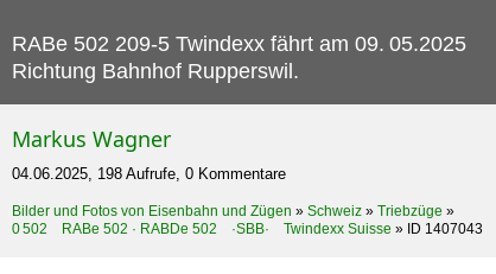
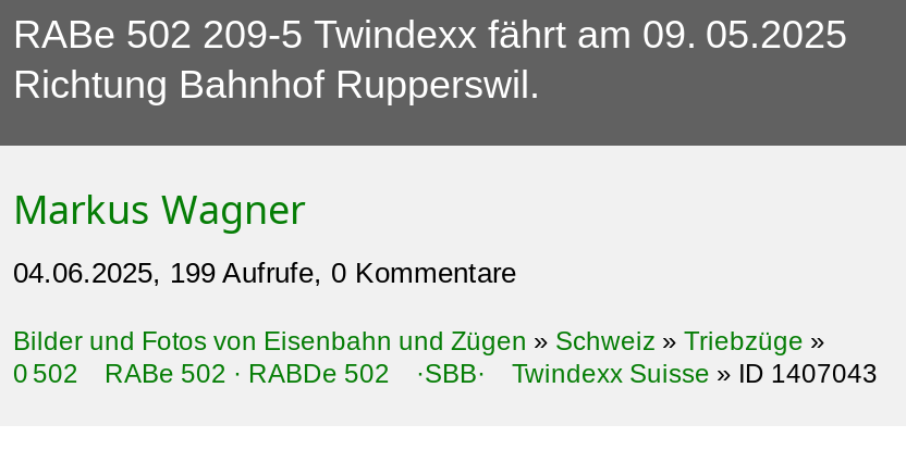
[12,165,286,183] 04.06.2025, 198 Aufrufe, 0 Kommentare -> [13,256,516,289] 04.06.2025, 199 Aufrufe, 0 Kommentare

